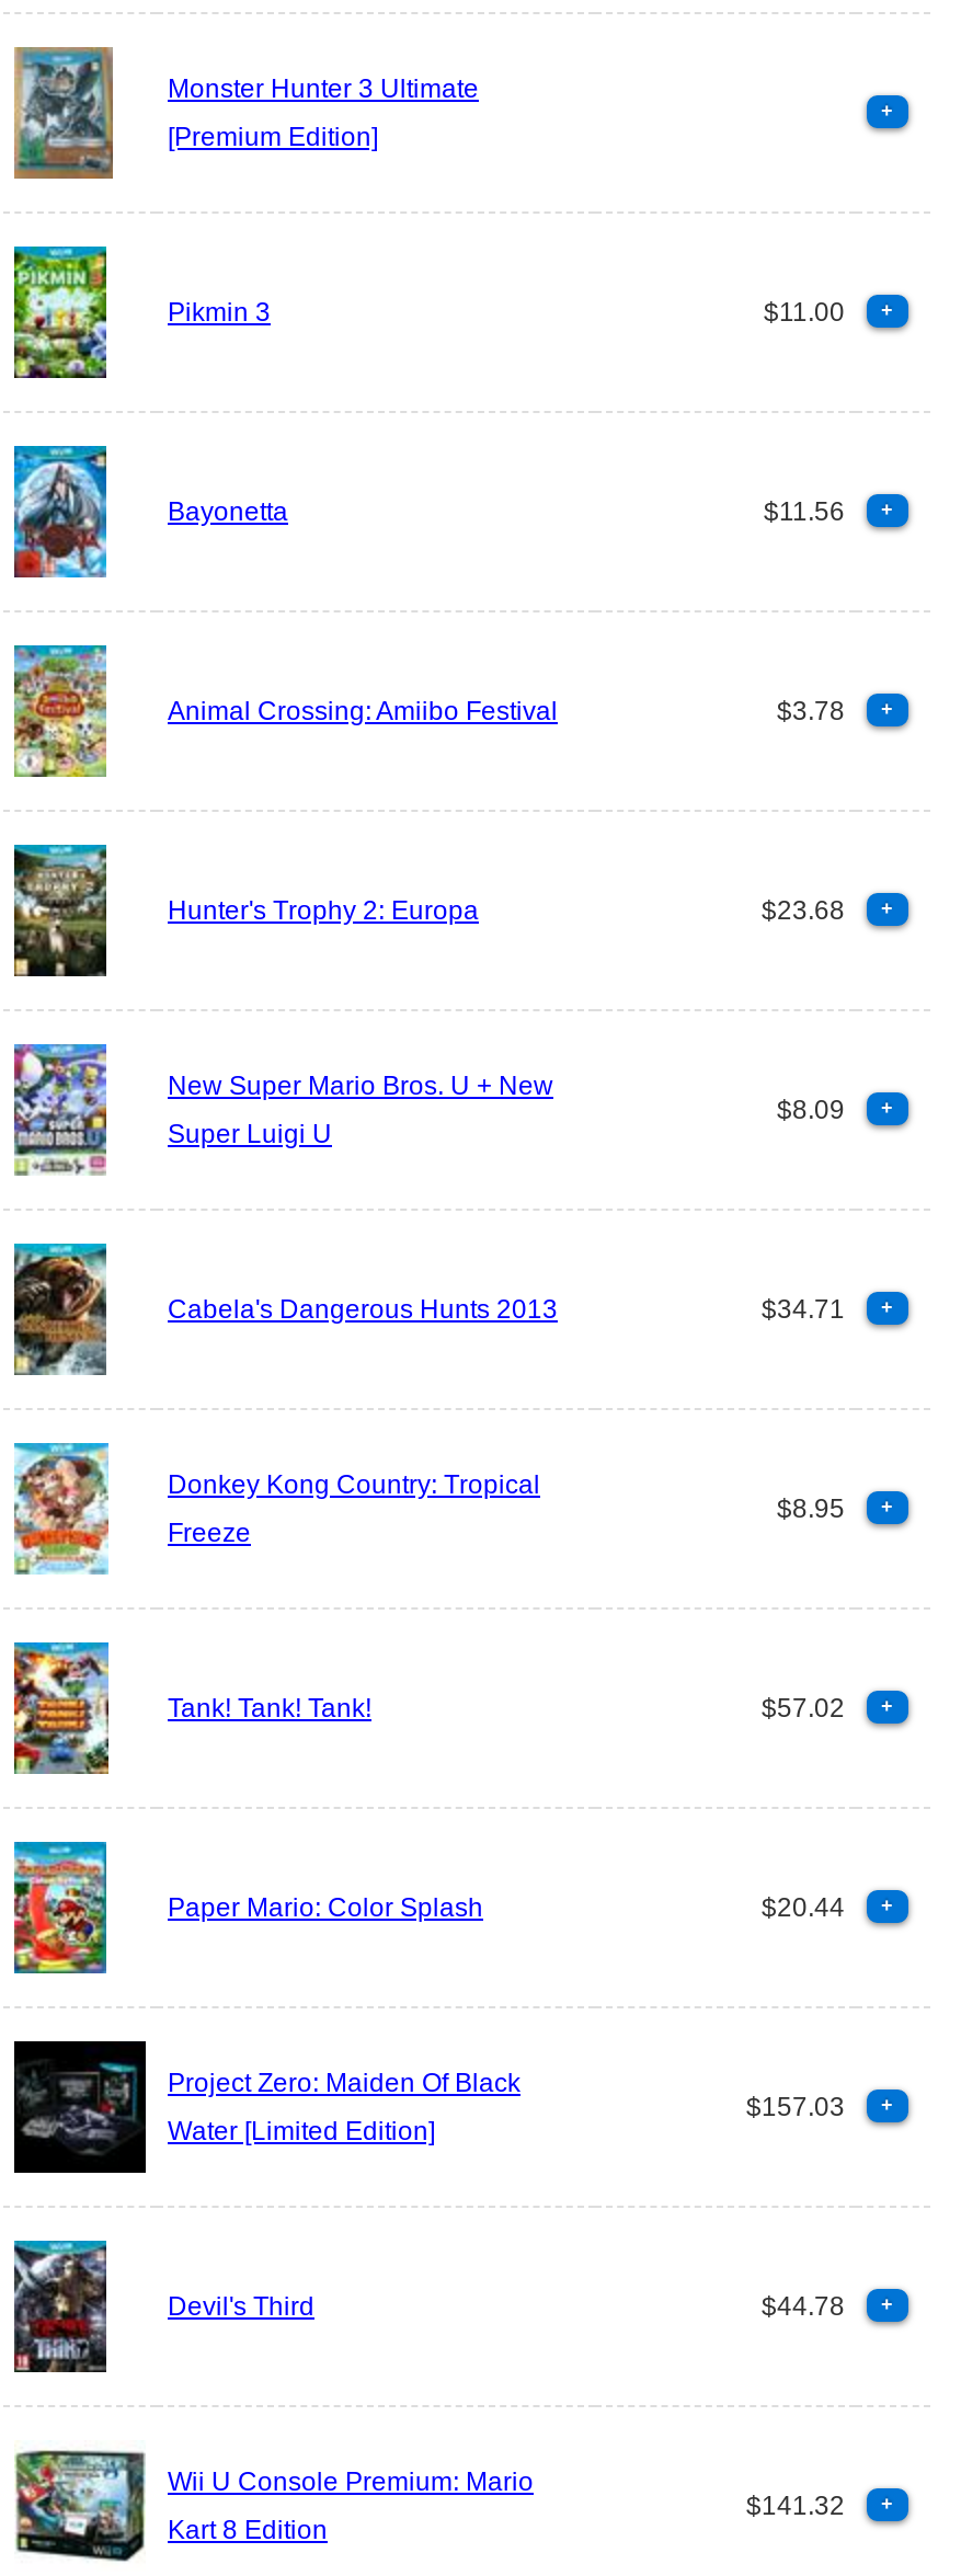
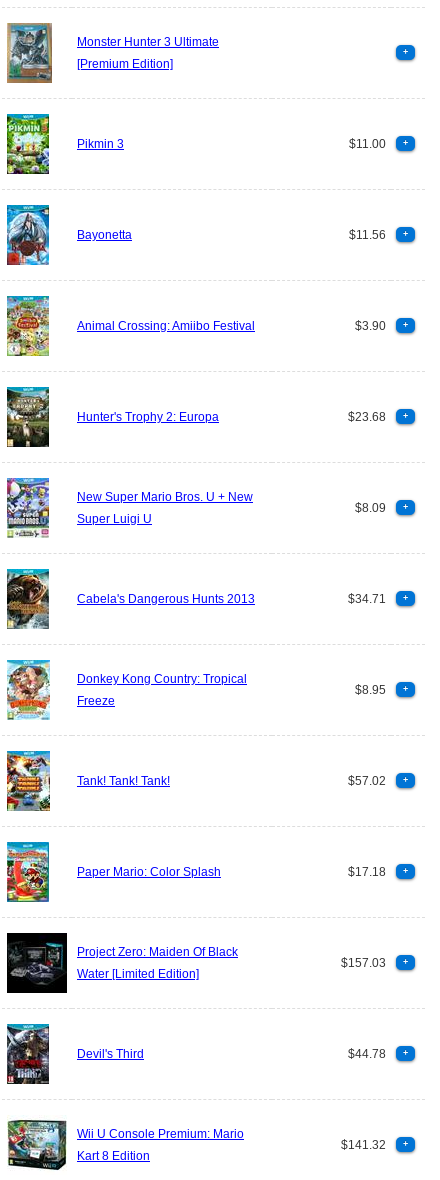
[777,695,845,725] $3.78 -> [355,318,386,332] $3.90
[762,1891,845,1922] $20.44 -> [348,864,386,878] $17.18

